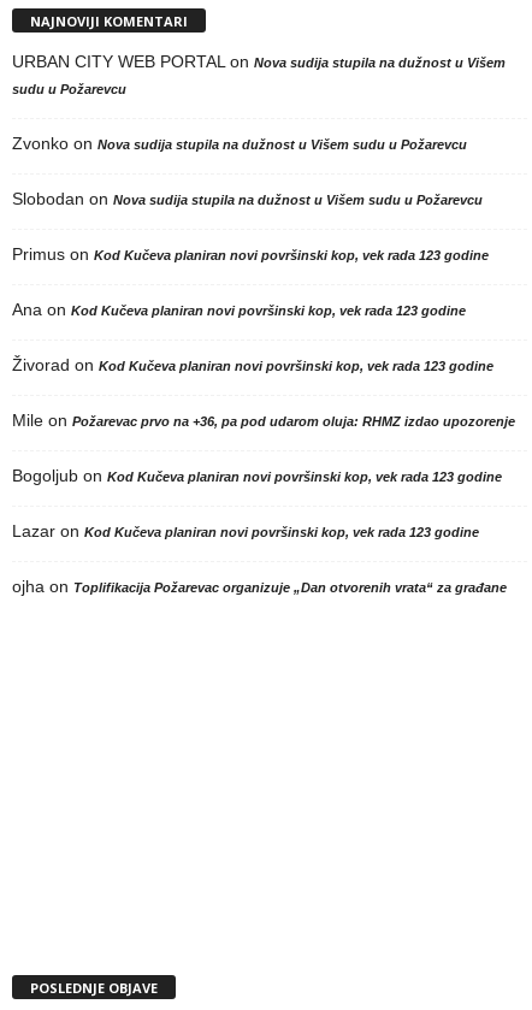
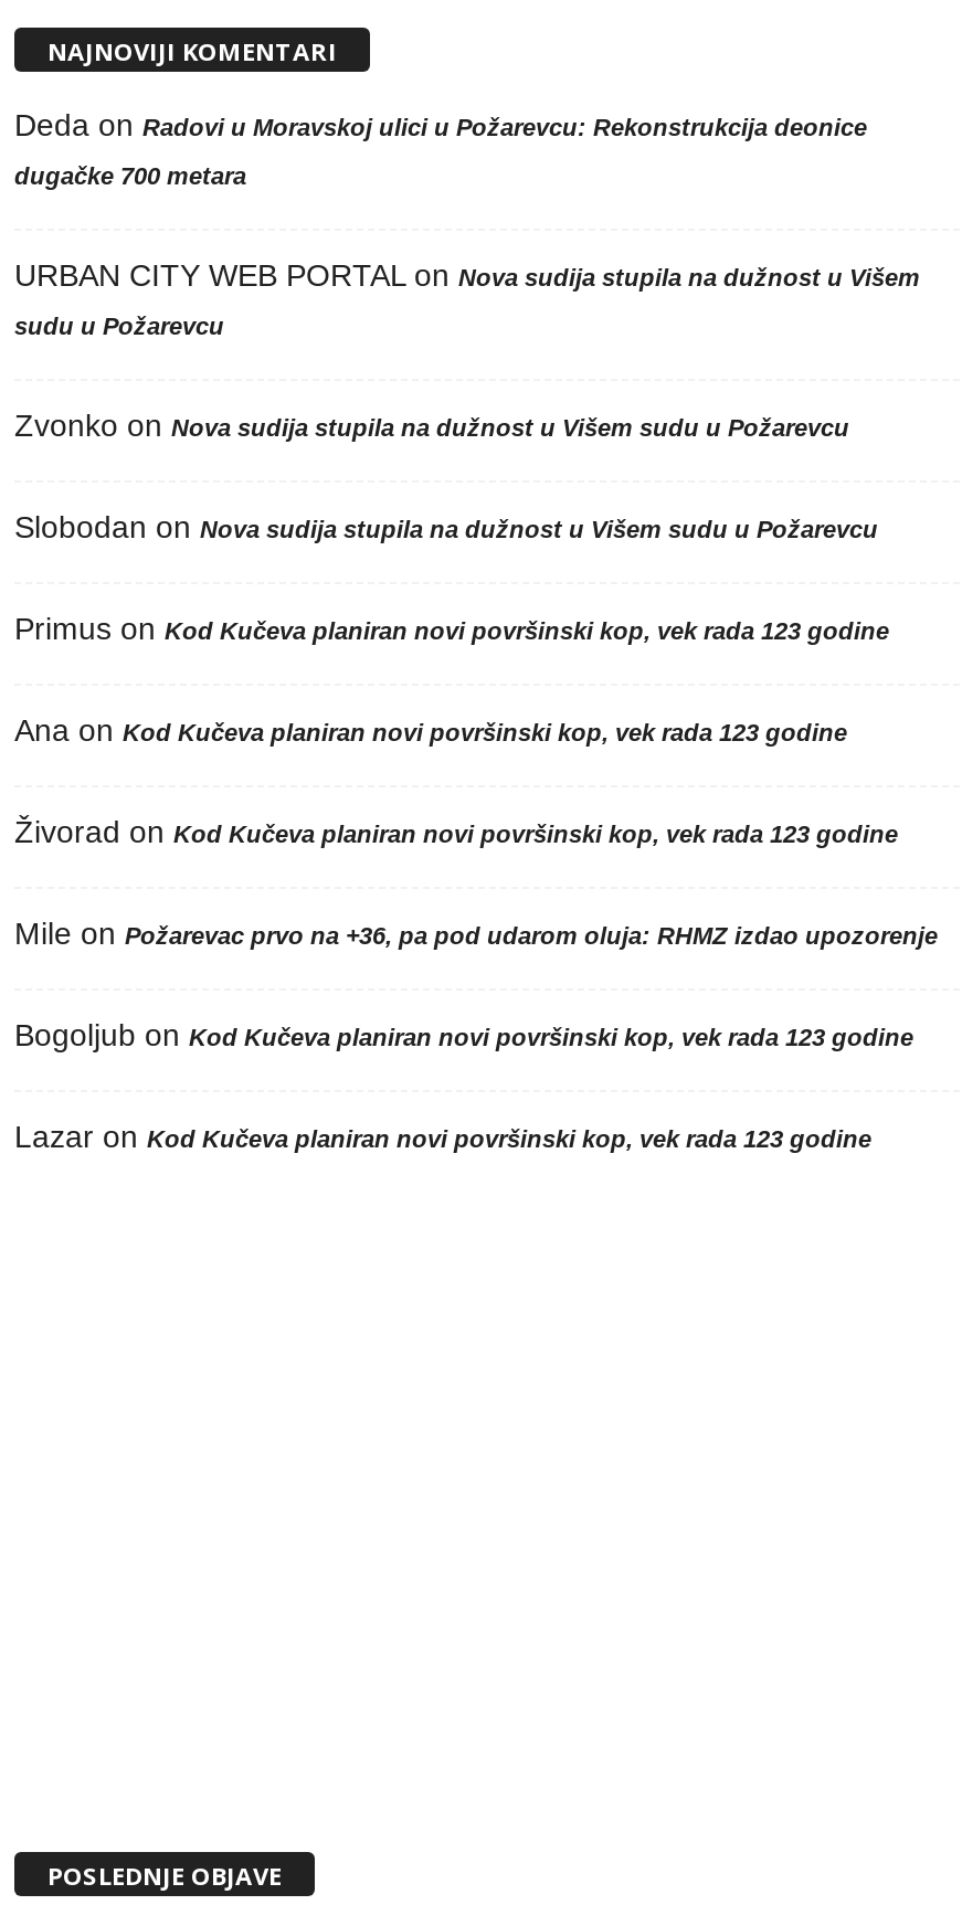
none -> [14,108,867,190] Deda on Radovi u Moravskoj ulici u Požarevcu: Rekonstrukcija deonice | dugačke 700 metara
moved [12,52,515,541] -> [14,258,938,1155]: URBAN CITY WEB PORTAL on Nova sudija stupila na dužnost u Višem | sudu u Požarevcu | Zvonko on Nova sudija stupila na dužnost u Višem sudu u Požarevcu | ... | Bogoljub on Kod Kučeva planiran novi površinski kop, vek rada 123 godine | Lazar on Kod Kučeva planiran novi površinski kop, vek rada 123 godine
[12,577,507,596] ojha on Toplifikacija Požarevac organizuje „Dan otvorenih vrata“ za građane -> none

